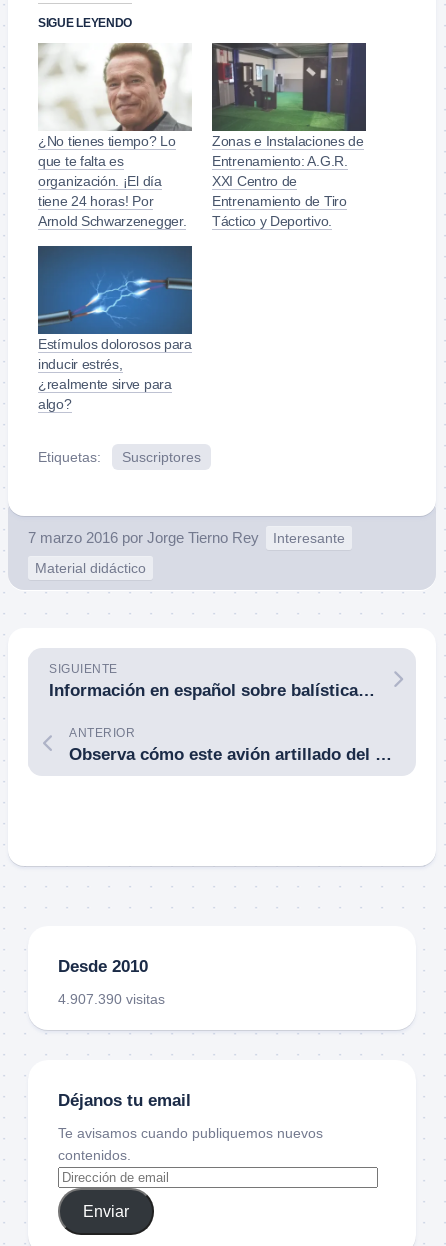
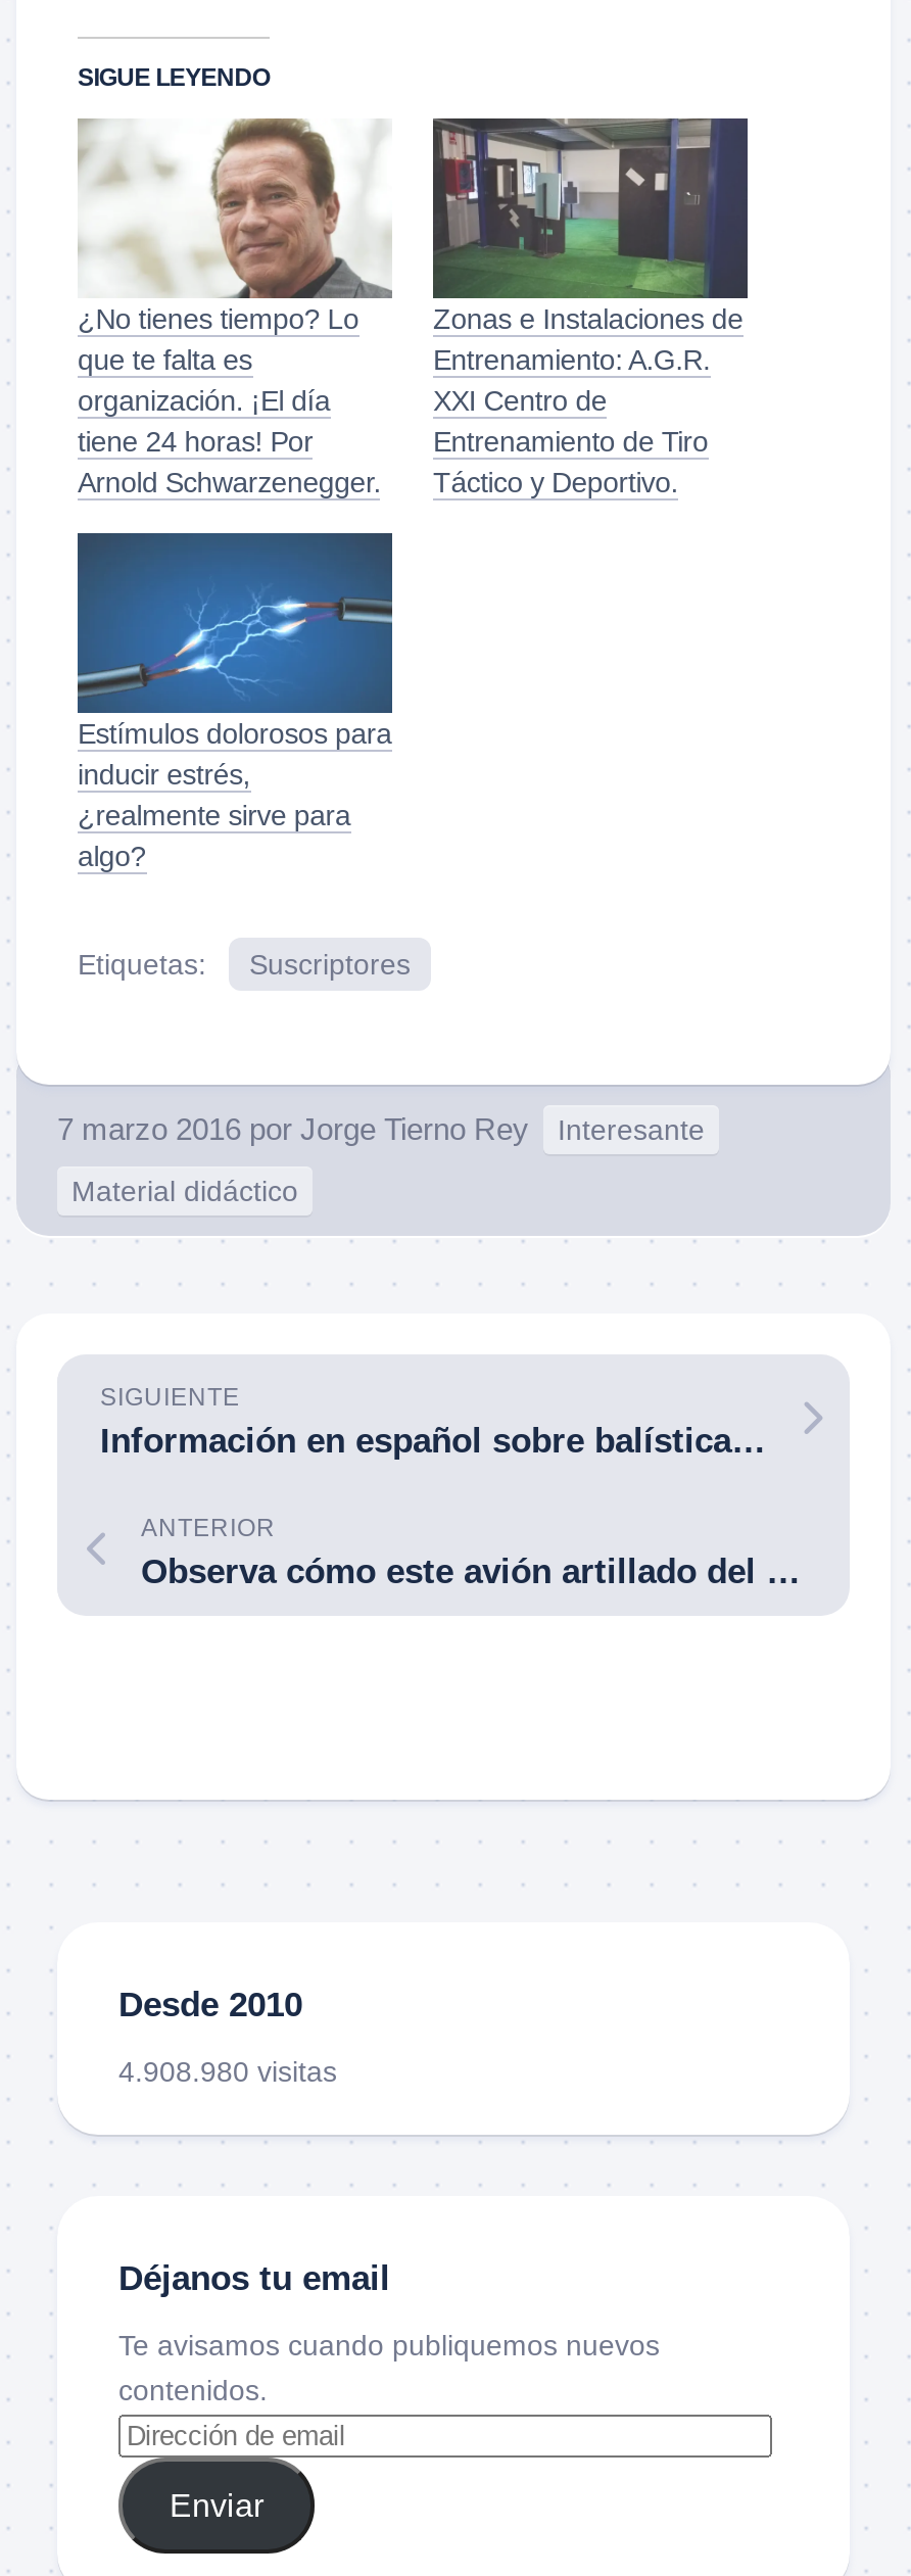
[58,991,165,1007] 4.907.390 visitas -> [118,2056,337,2088] 4.908.980 visitas

